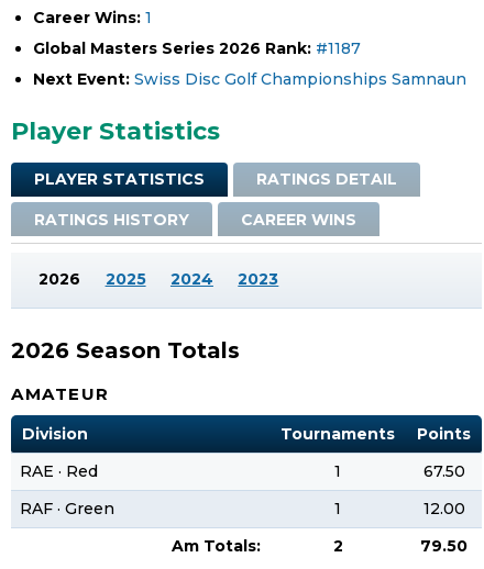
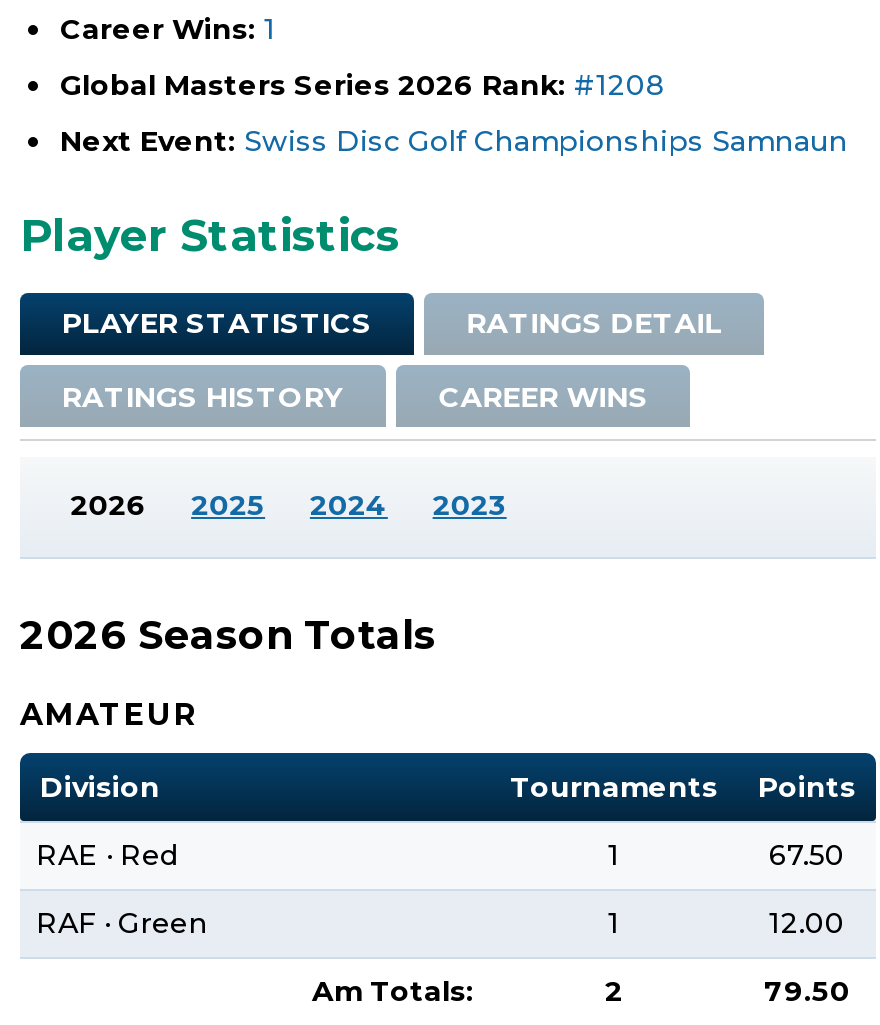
[33,38,361,58] Global Masters Series 2026 Rank: #1187 -> [60,67,664,103] Global Masters Series 2026 Rank: #1208

